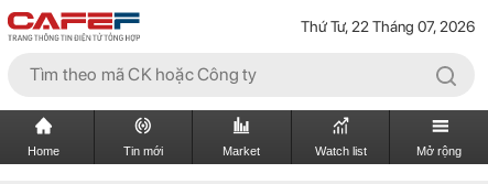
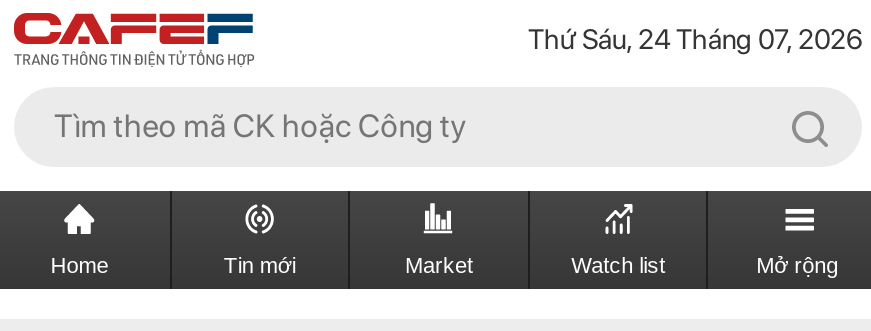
[301,18,475,35] Thứ Tư, 22 Tháng 07, 2026 -> [528,23,862,55] Thứ Sáu, 24 Tháng 07, 2026

